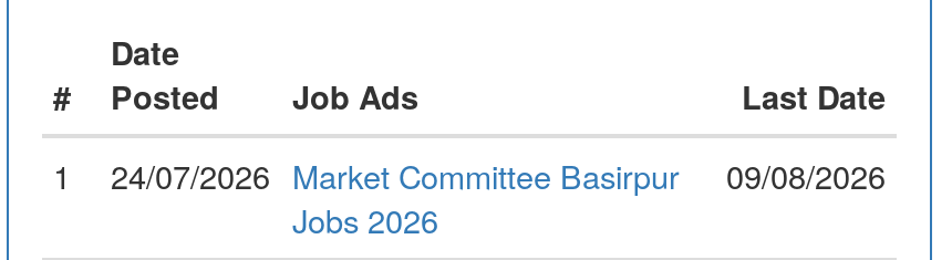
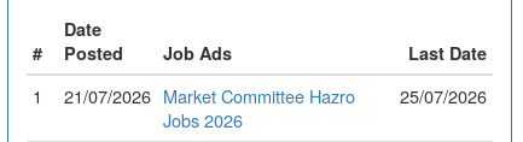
[111,152,680,198] 24/07/2026 Market Committee Basirpur -> [64,83,355,109] 21/07/2026 Market Committee Hazro
[726,152,886,198] 09/08/2026 -> [400,83,487,109] 25/07/2026

